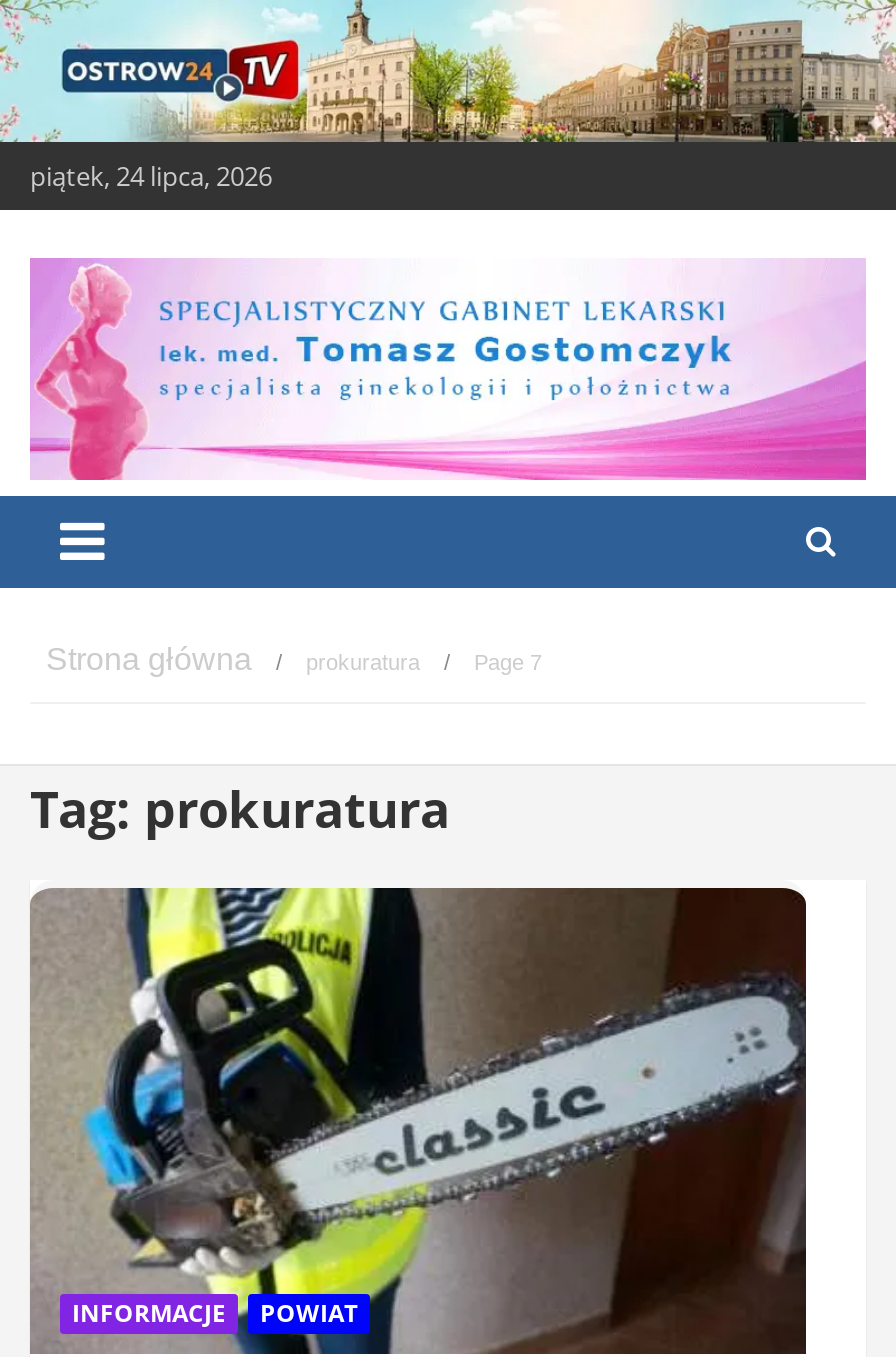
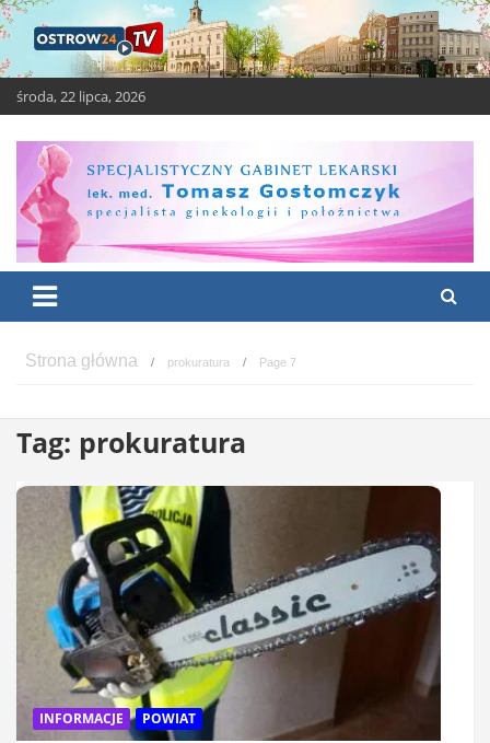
[30,157,272,193] piątek, 24 lipca, 2026 -> [16,86,145,106] środa, 22 lipca, 2026

